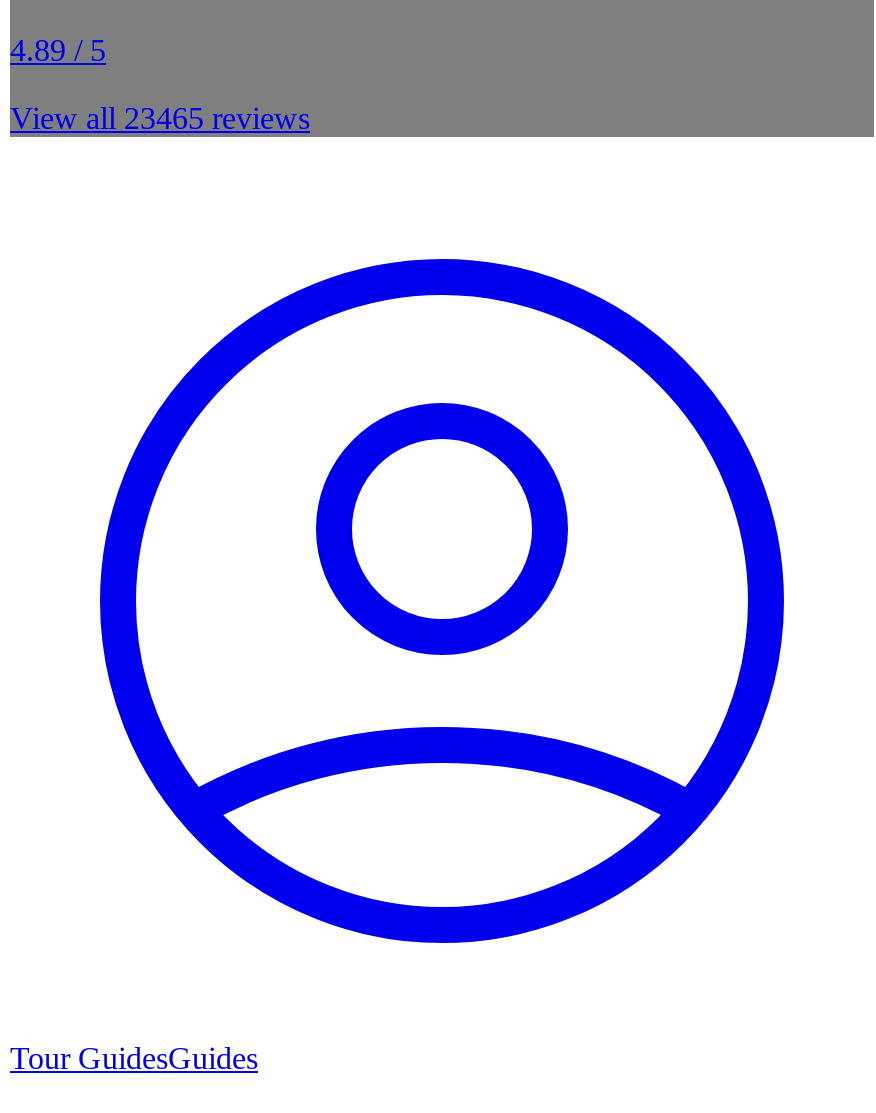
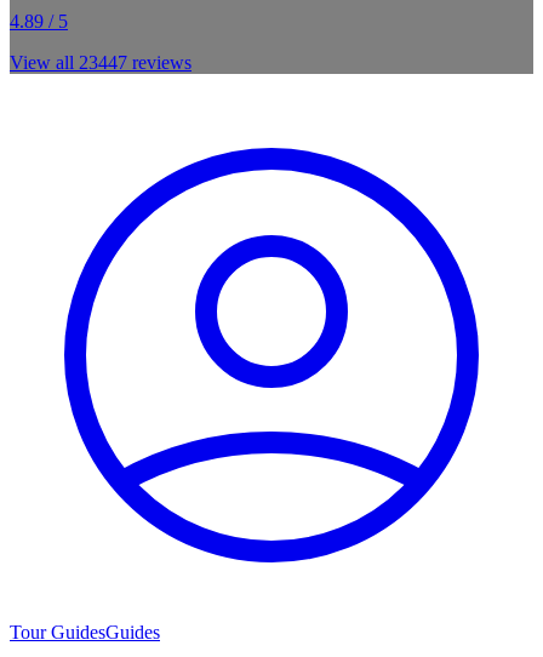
[10,102,310,136] View all 23465 reviews -> [10,53,192,73] View all 23447 reviews

